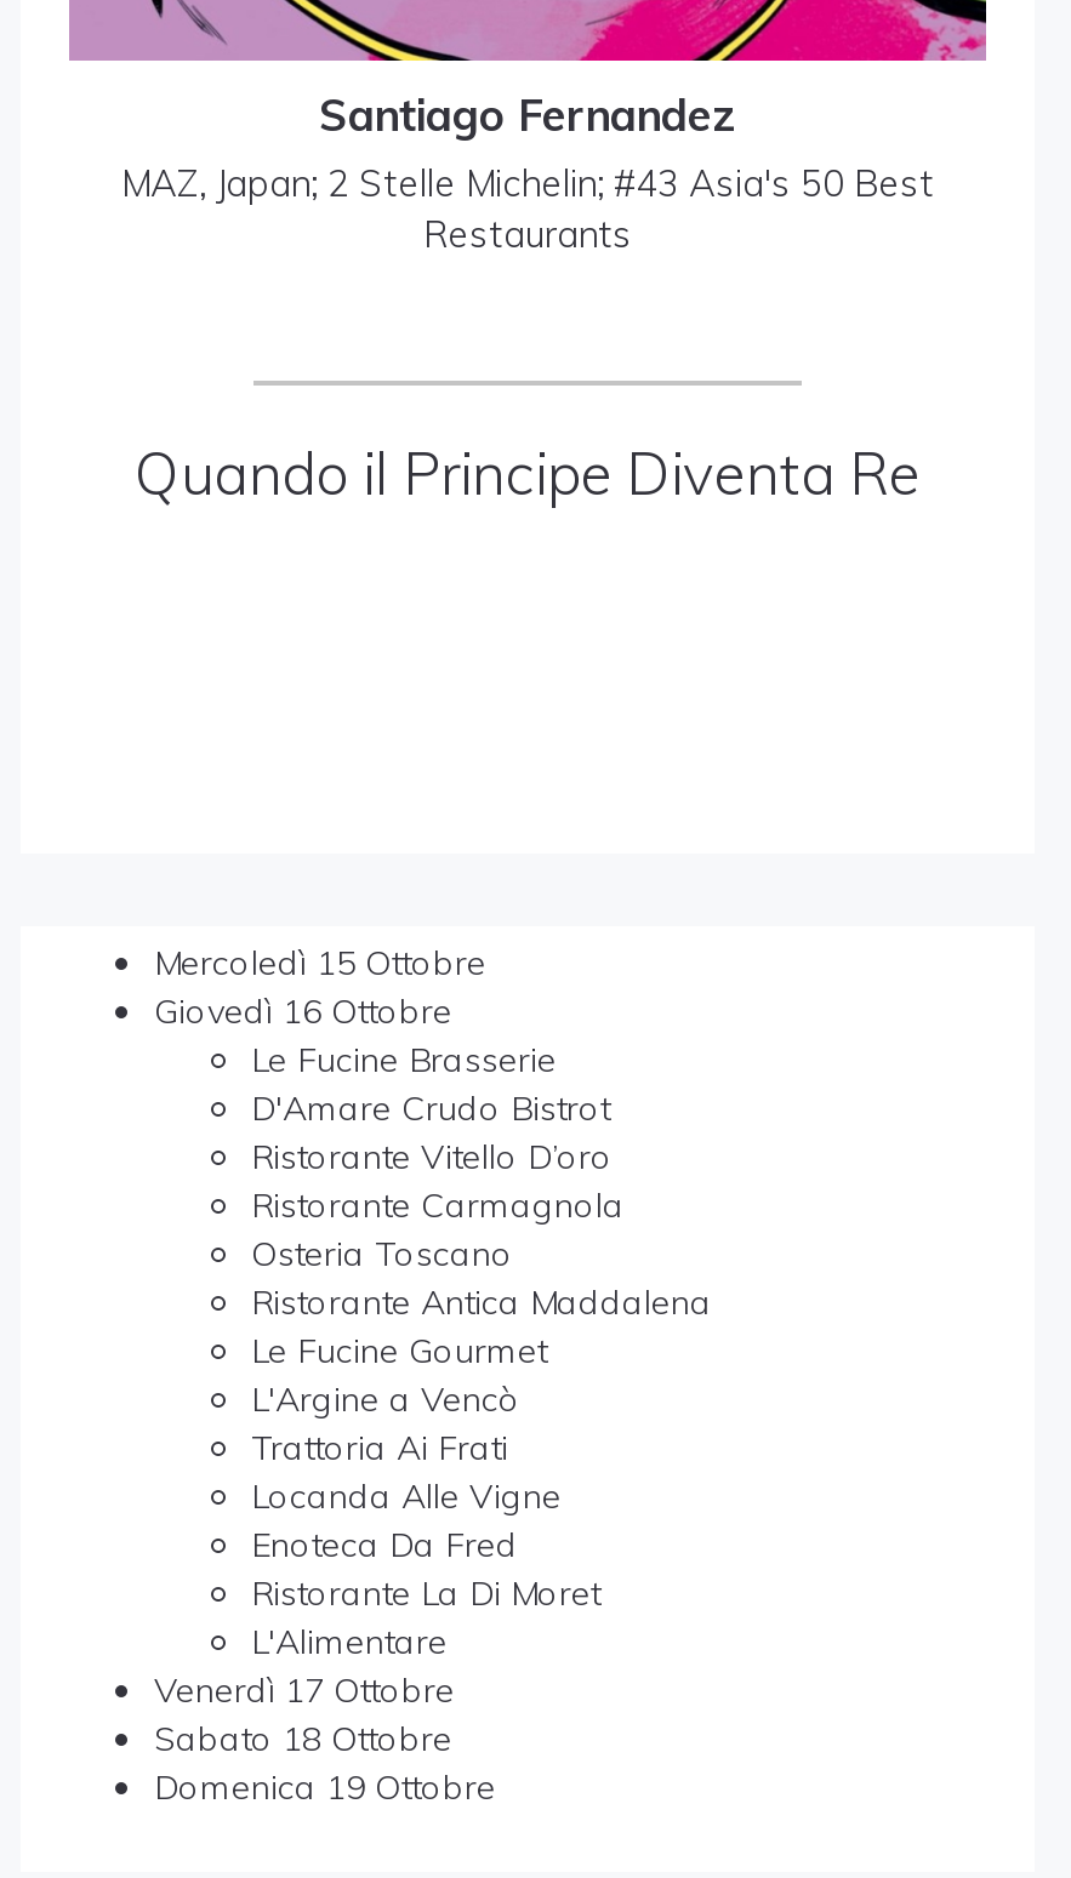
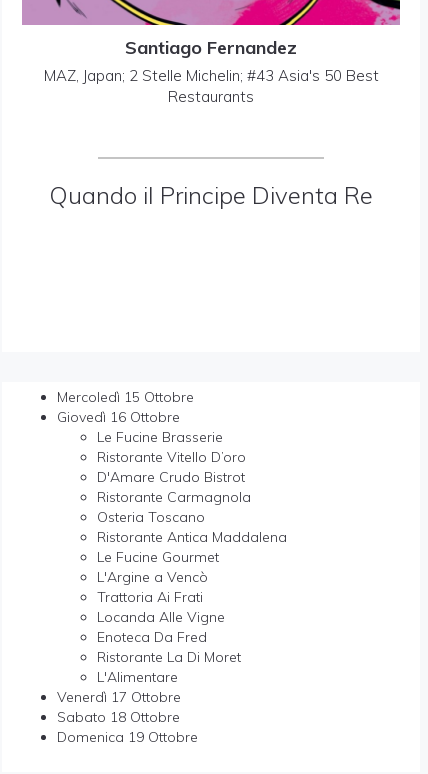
moved [251,1087,610,1131] -> [97,468,245,486]: D'Amare Crudo Bistrot
moved [251,1136,613,1179] -> [97,448,246,466]: Ristorante Vitello D’oro

